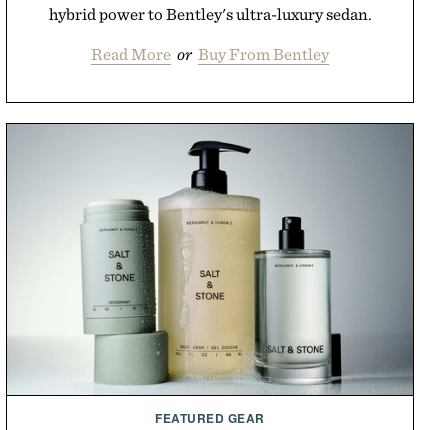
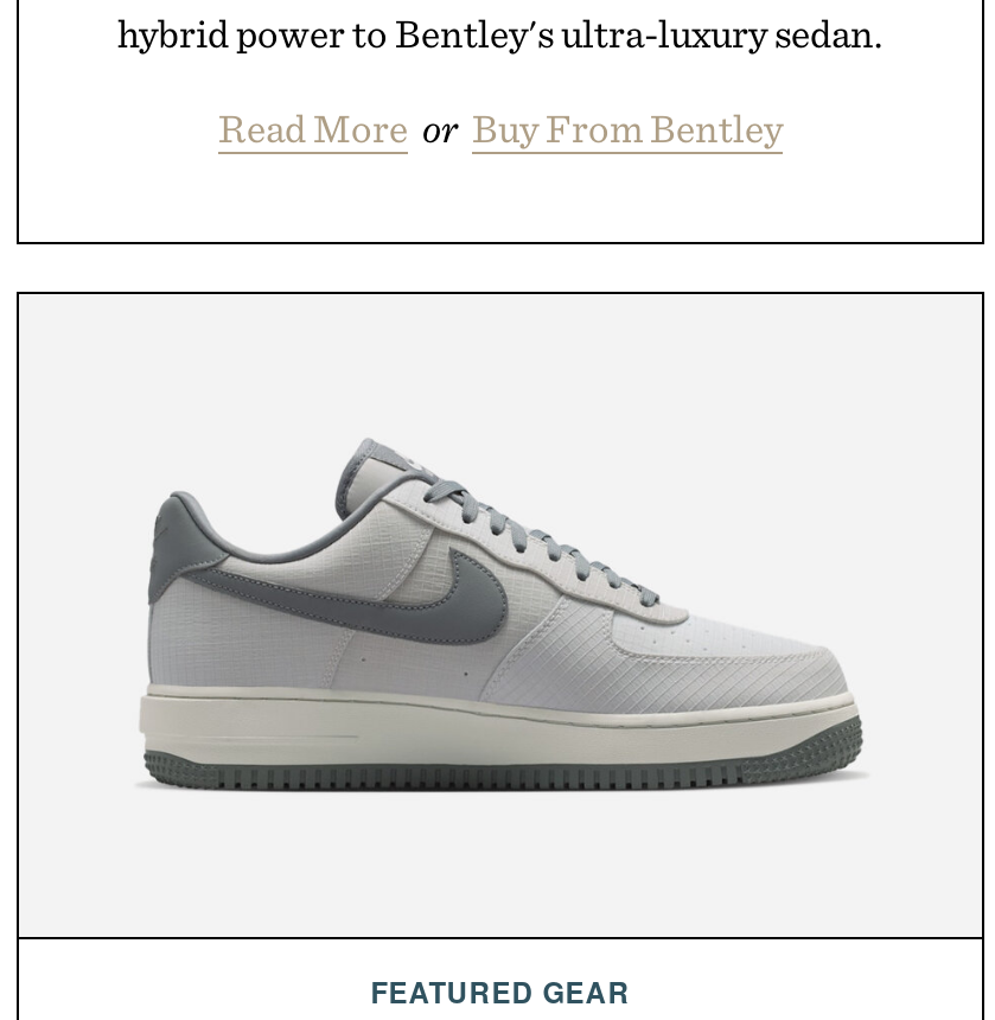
[9,123,414,395] [image] -> [19,292,984,939] [image]

